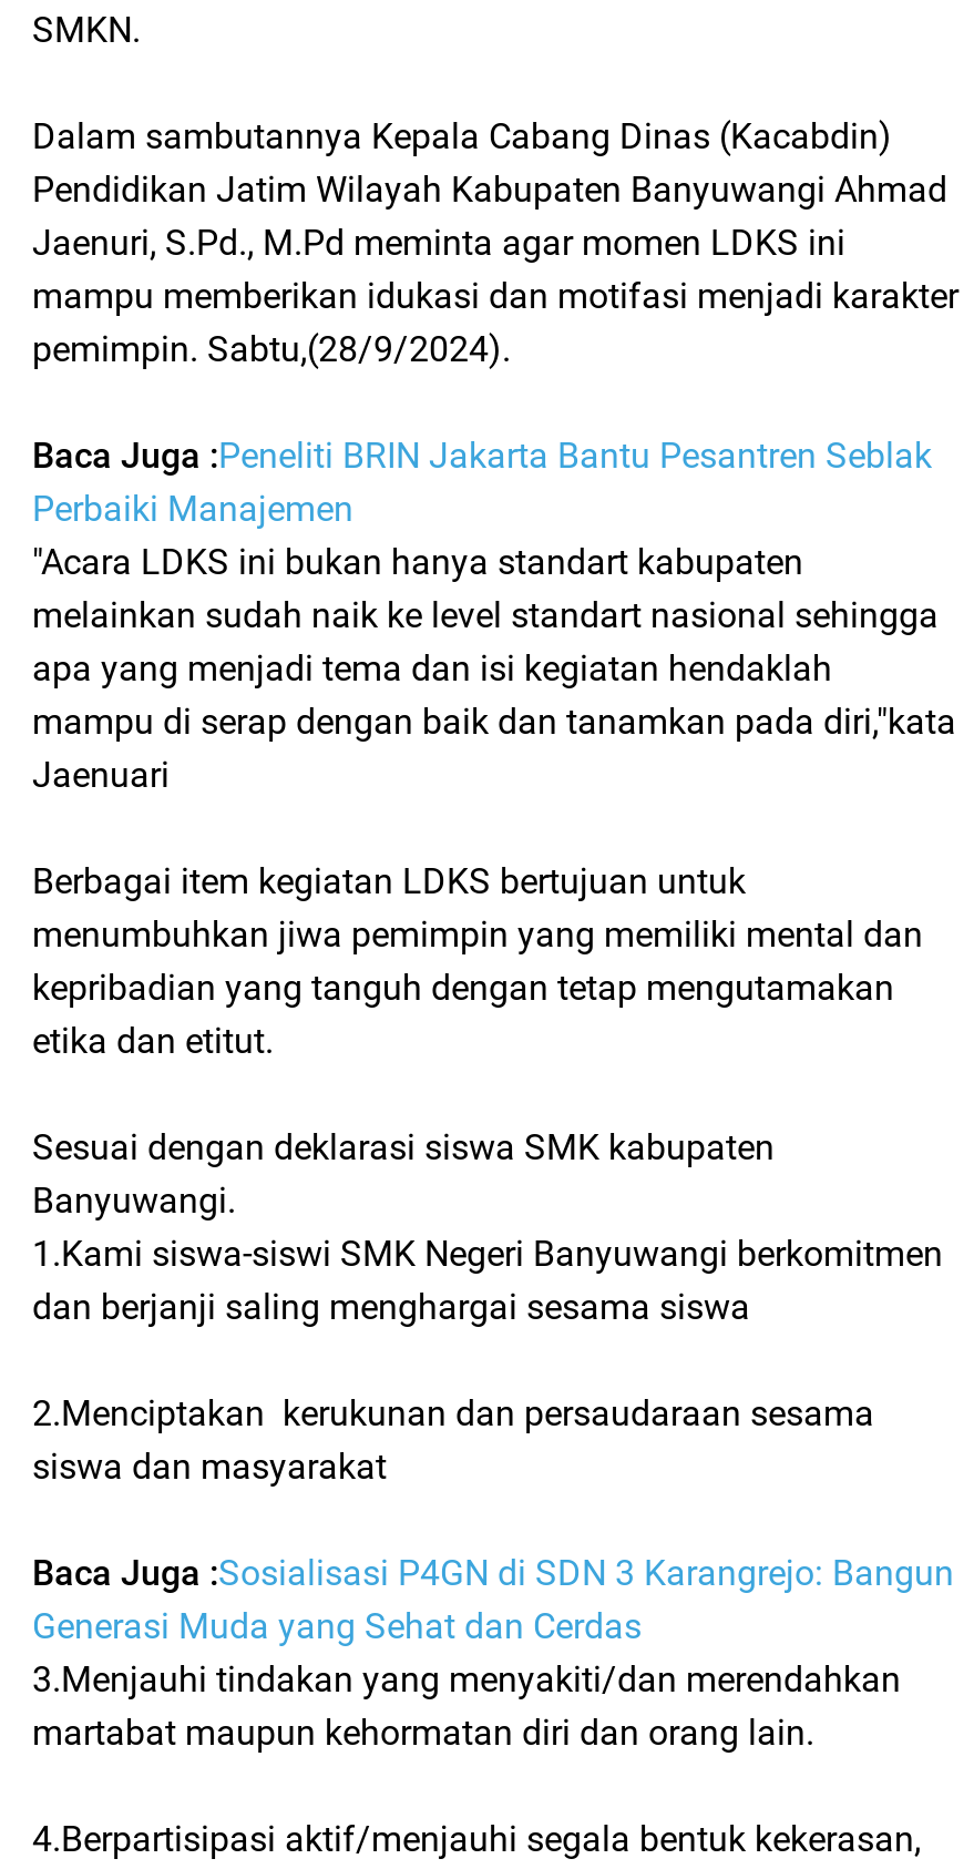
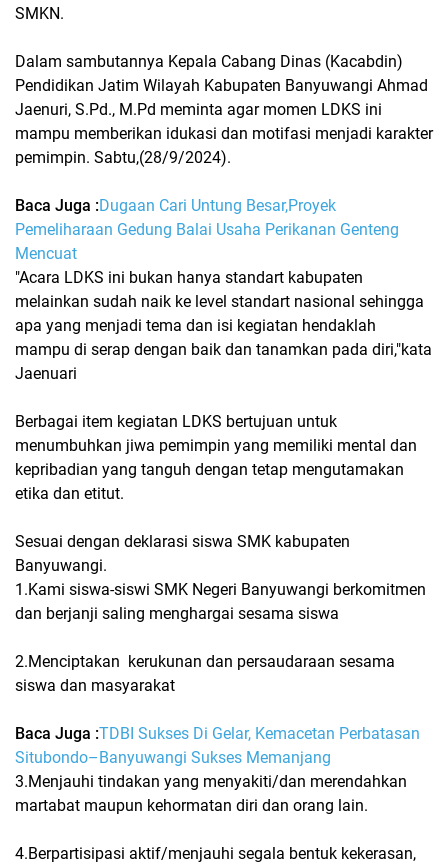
[32,435,932,530] Baca Juga : Peneliti BRIN Jakarta Bantu Pesantren Seblak | Perbaiki Manajemen -> [15,196,399,263] Baca Juga : Dugaan Cari Untung Besar,Proyek | Pemeliharaan Gedung Balai Usaha Perikanan Genteng | Mencuat
[32,1552,954,1648] Baca Juga : Sosialisasi P4GN di SDN 3 Karangrejo: Bangun | Generasi Muda yang Sehat dan Cerdas -> [15,724,420,767] Baca Juga : TDBI Sukses Di Gelar, Kemacetan Perbatasan | Situbondo–Banyuwangi Sukses Memanjang

